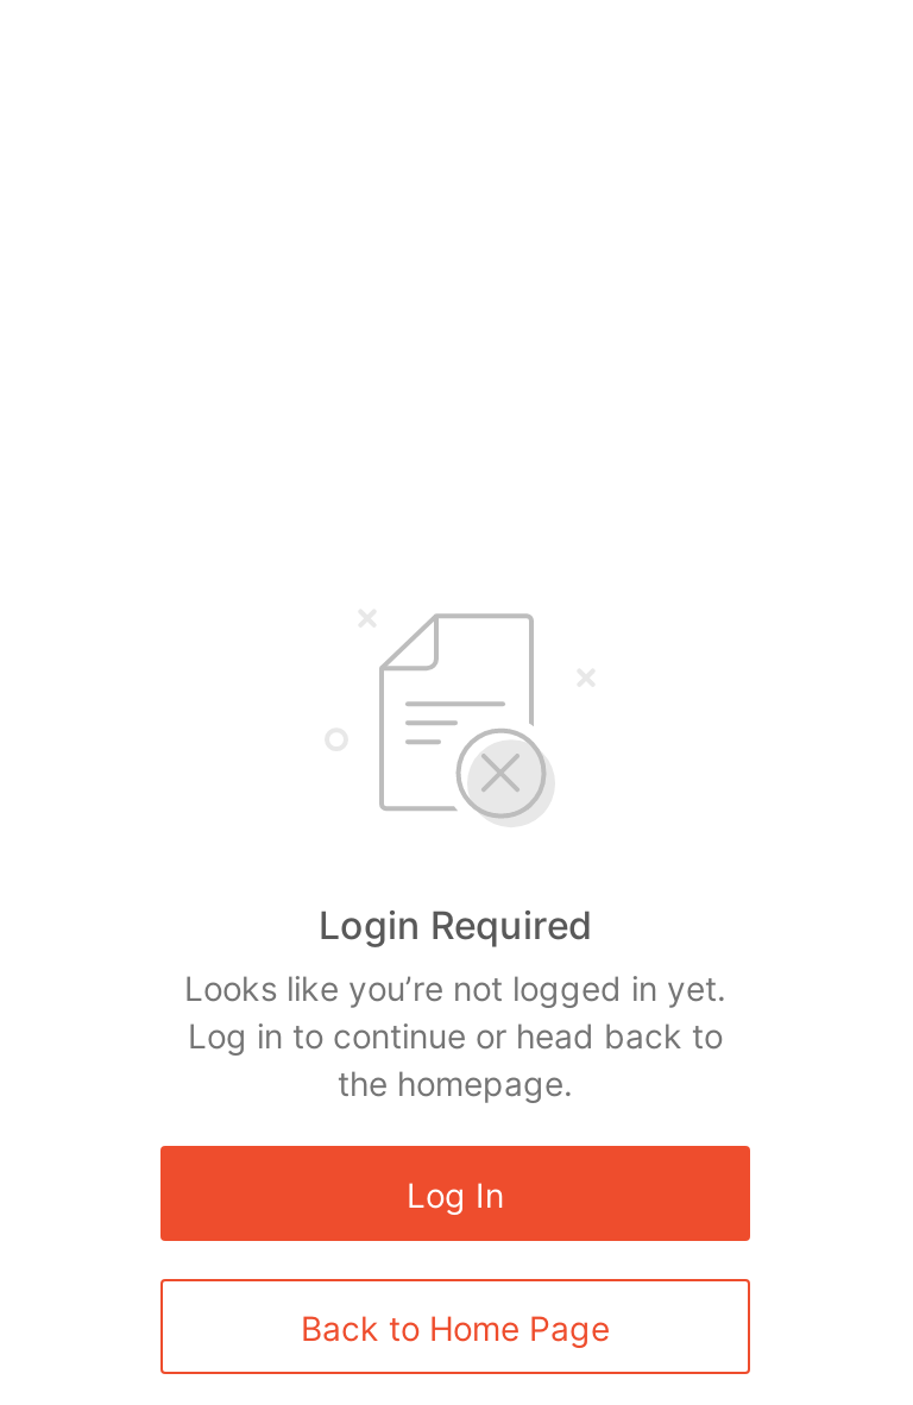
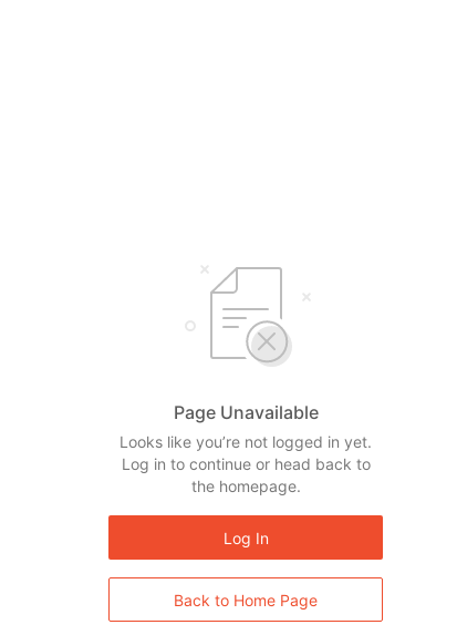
[319,901,592,949] Login Required -> [173,401,318,423] Page Unavailable

